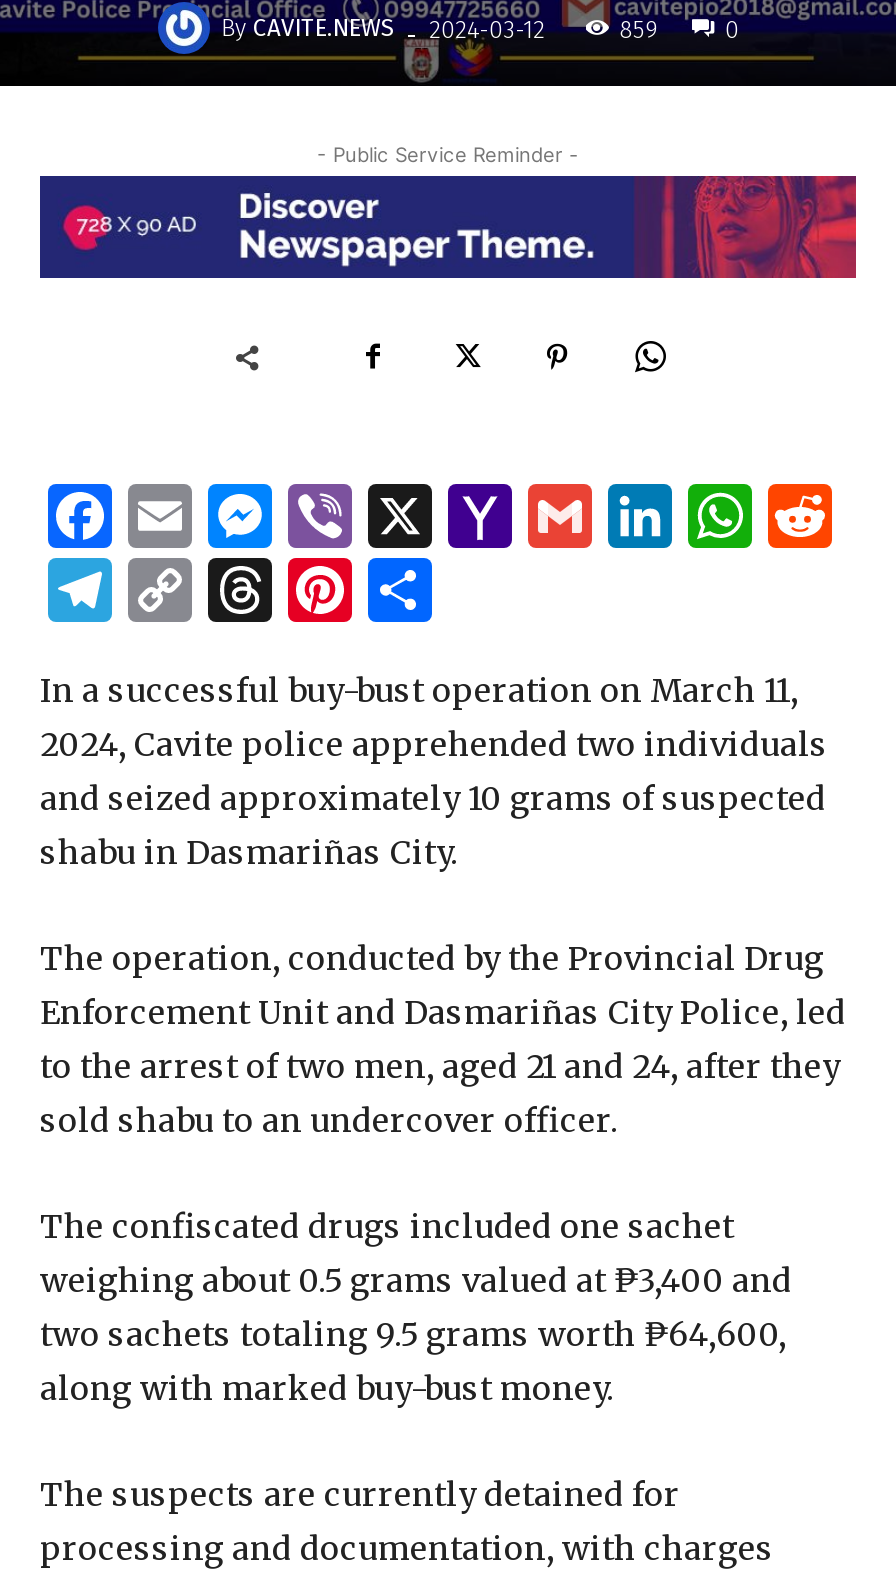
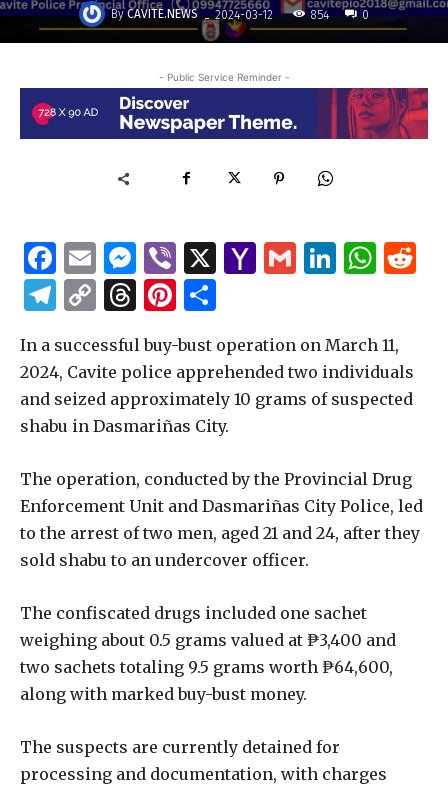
[619,15,659,43] 859 -> [310,7,329,21] 854

